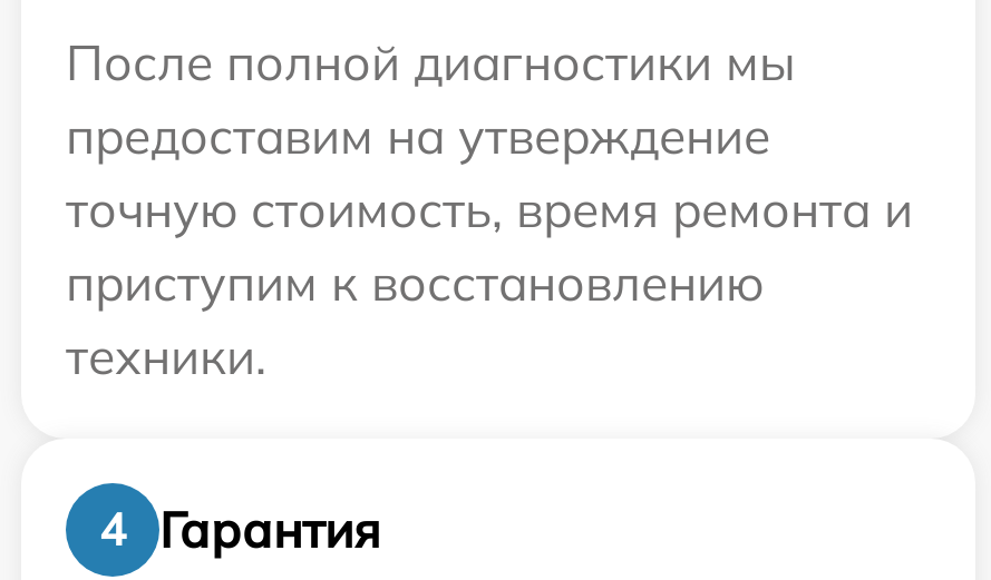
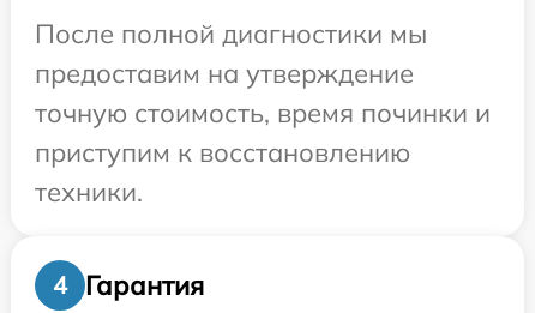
[66,179,913,241] точную стоимость, время ремонта и -> [35,96,491,130] точную стоимость, время починки и

